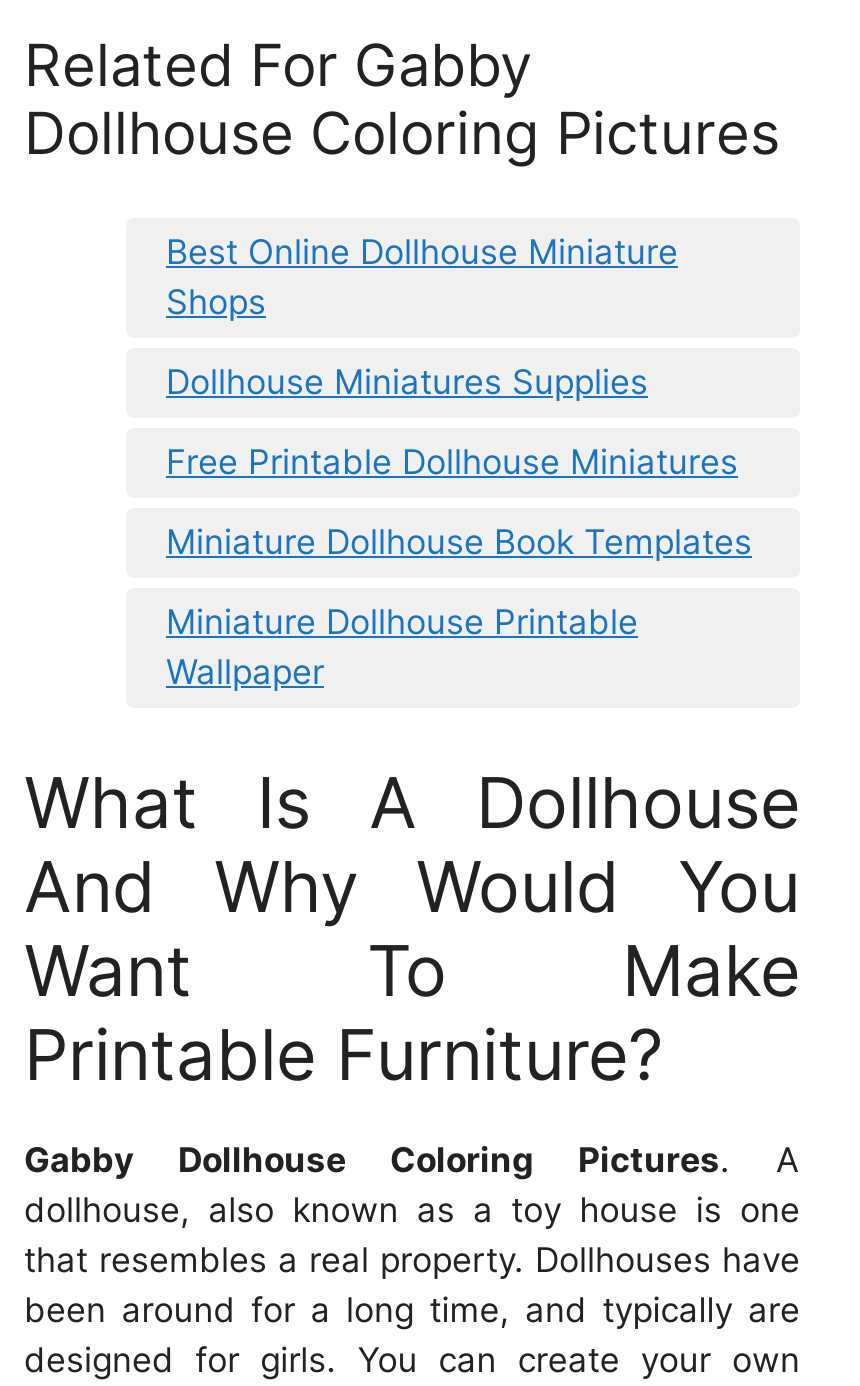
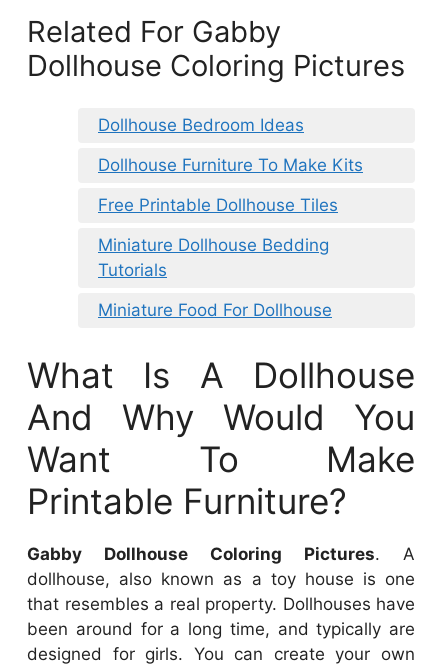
[166,233,678,323] Best Online Dollhouse Miniature | Shops -> [98,115,304,135] Dollhouse Bedroom Ideas
[166,363,648,403] Dollhouse Miniatures Supplies -> [98,155,363,175] Dollhouse Furniture To Make Kits
[166,443,738,483] Free Printable Dollhouse Miniatures -> [98,195,338,215] Free Printable Dollhouse Tiles
[166,523,752,563] Miniature Dollhouse Book Templates -> [98,235,329,280] Miniature Dollhouse Bedding | Tutorials
[166,603,638,693] Miniature Dollhouse Printable | Wallpaper -> [98,300,332,320] Miniature Food For Dollhouse

